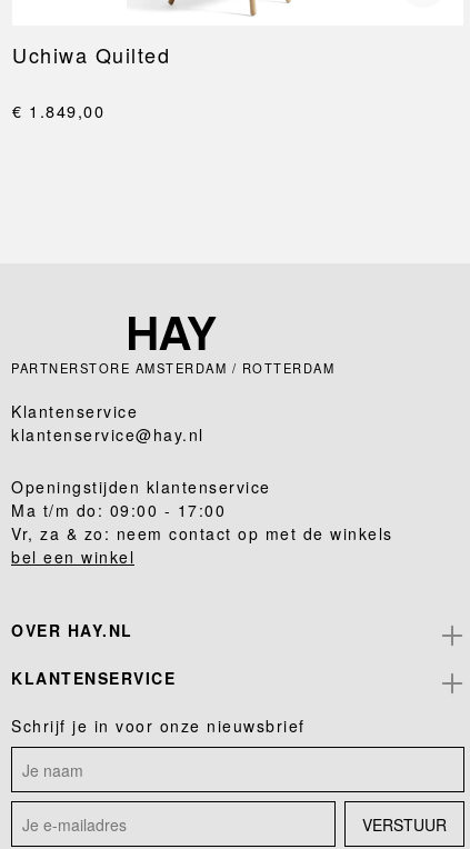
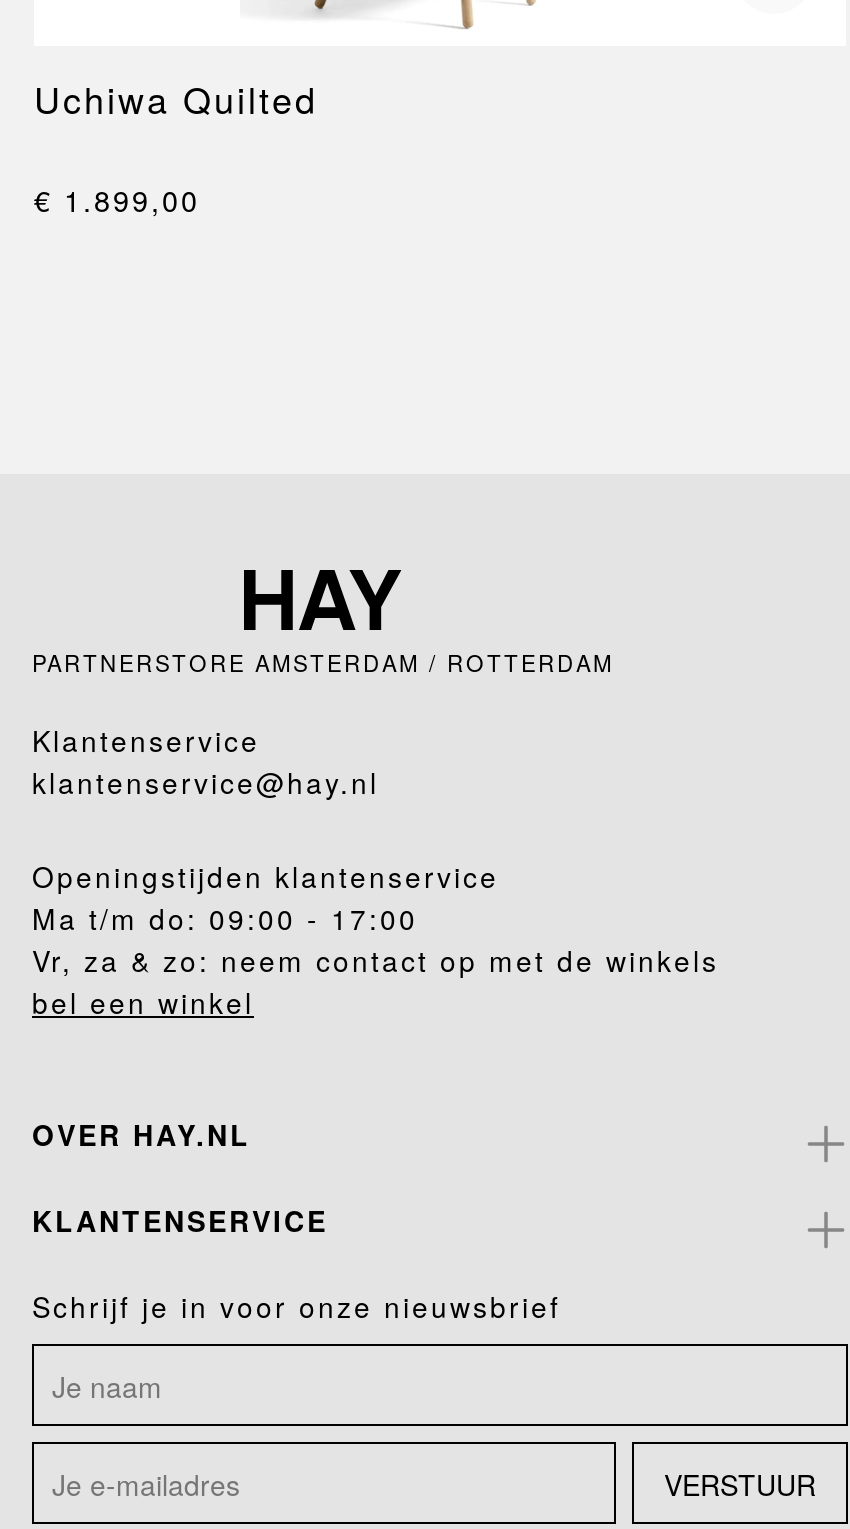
[12,99,104,122] € 1.849,00 -> [34,178,200,220] € 1.899,00

